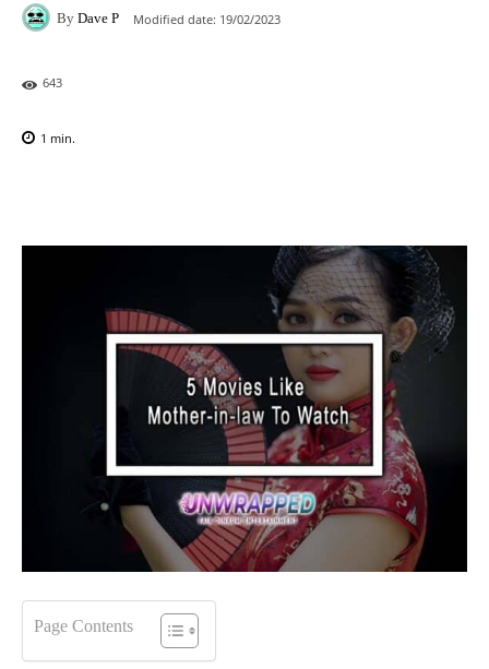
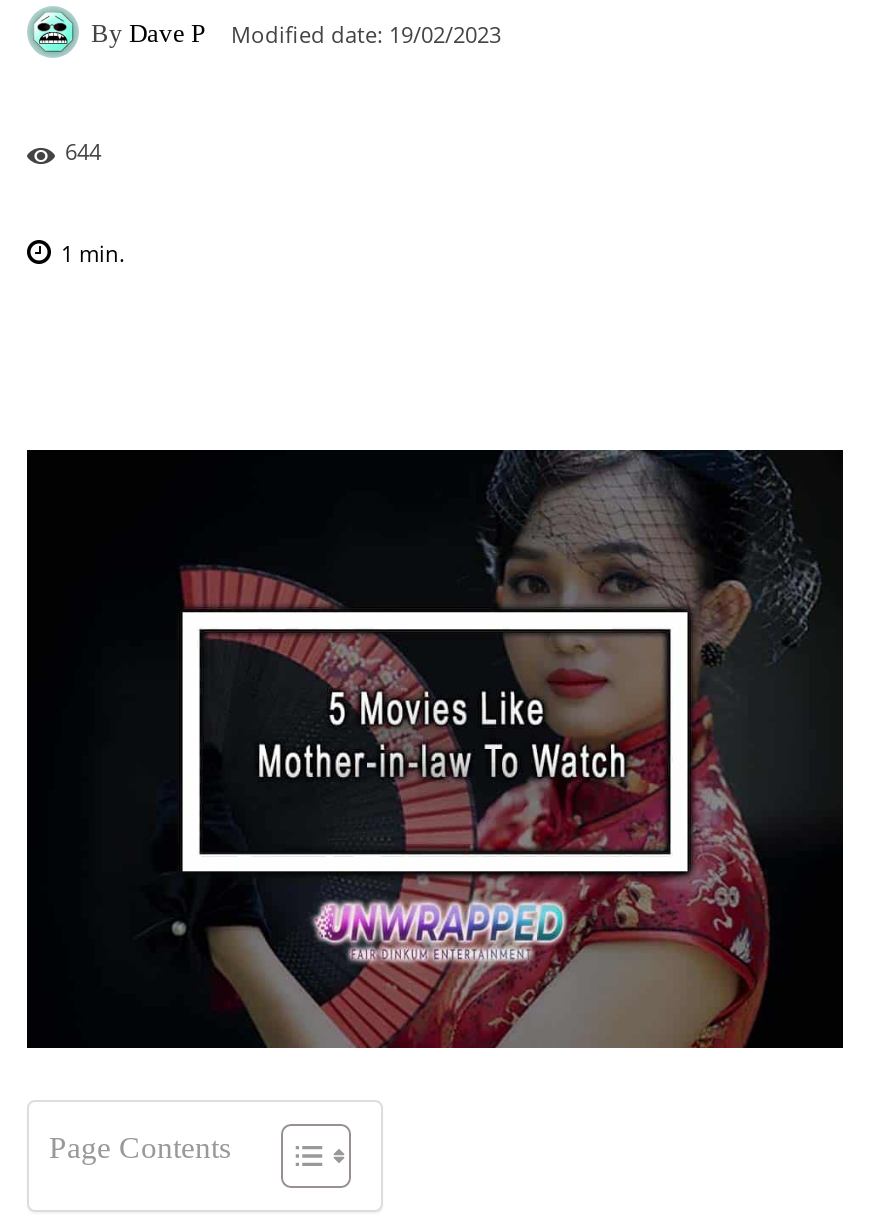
[43,74,62,91] 643 -> [65,136,101,166] 644

